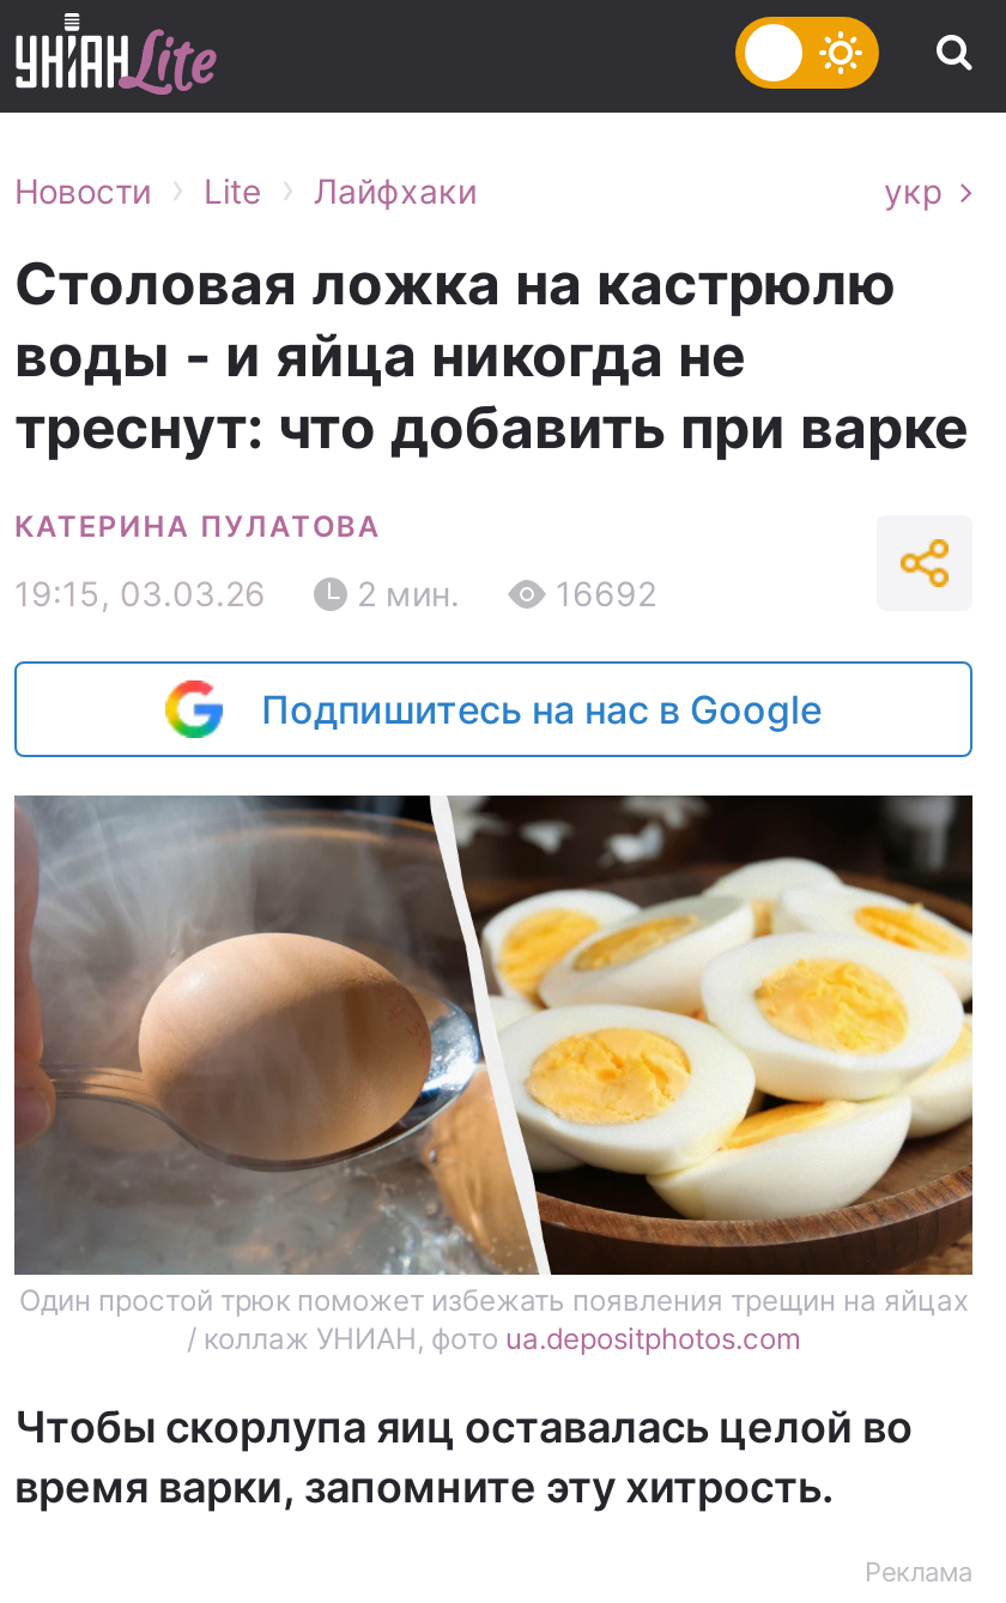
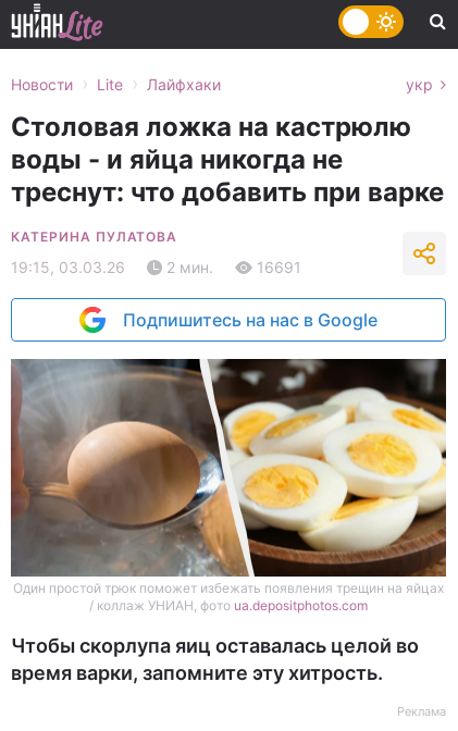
[556,573,656,613] 16692 -> [257,258,301,276] 16691

